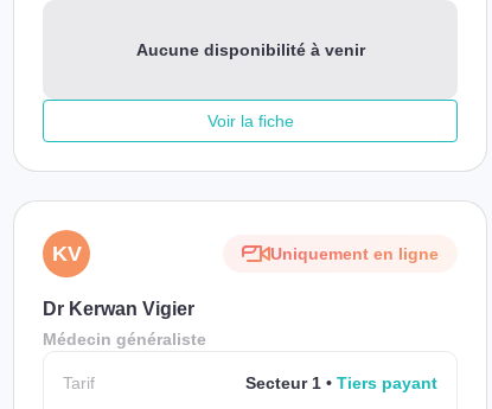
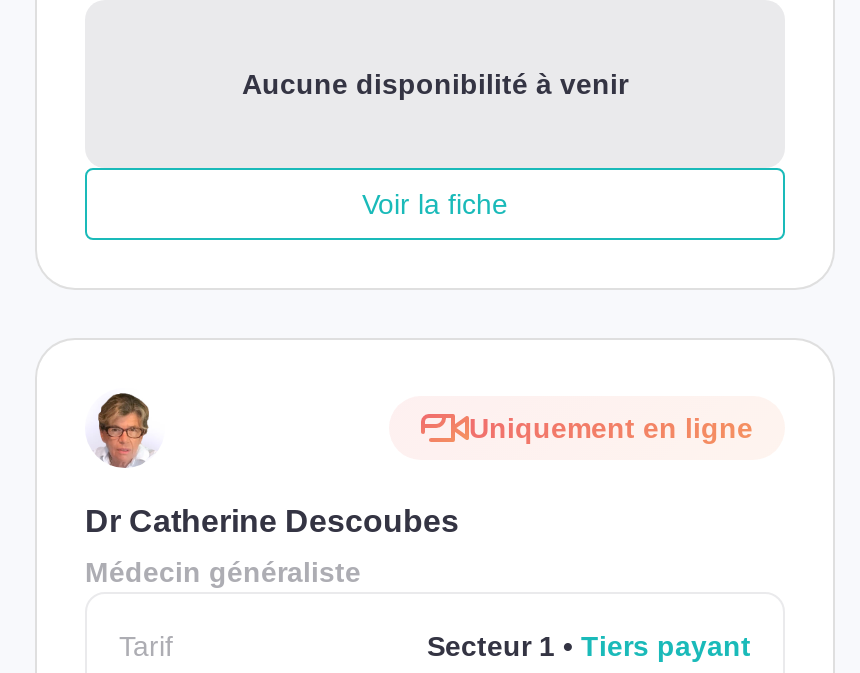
[52,242,81,266] KV -> none
[43,299,194,319] Dr Kerwan Vigier -> [85,504,459,538] Dr Catherine Descoubes

